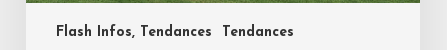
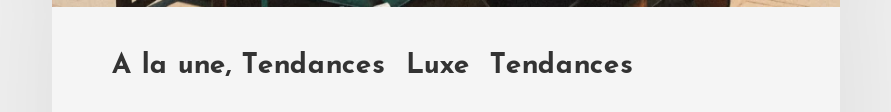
[56,25,212,40] Flash Infos, Tendances -> [112,50,470,80] A la une, Tendances | Luxe

